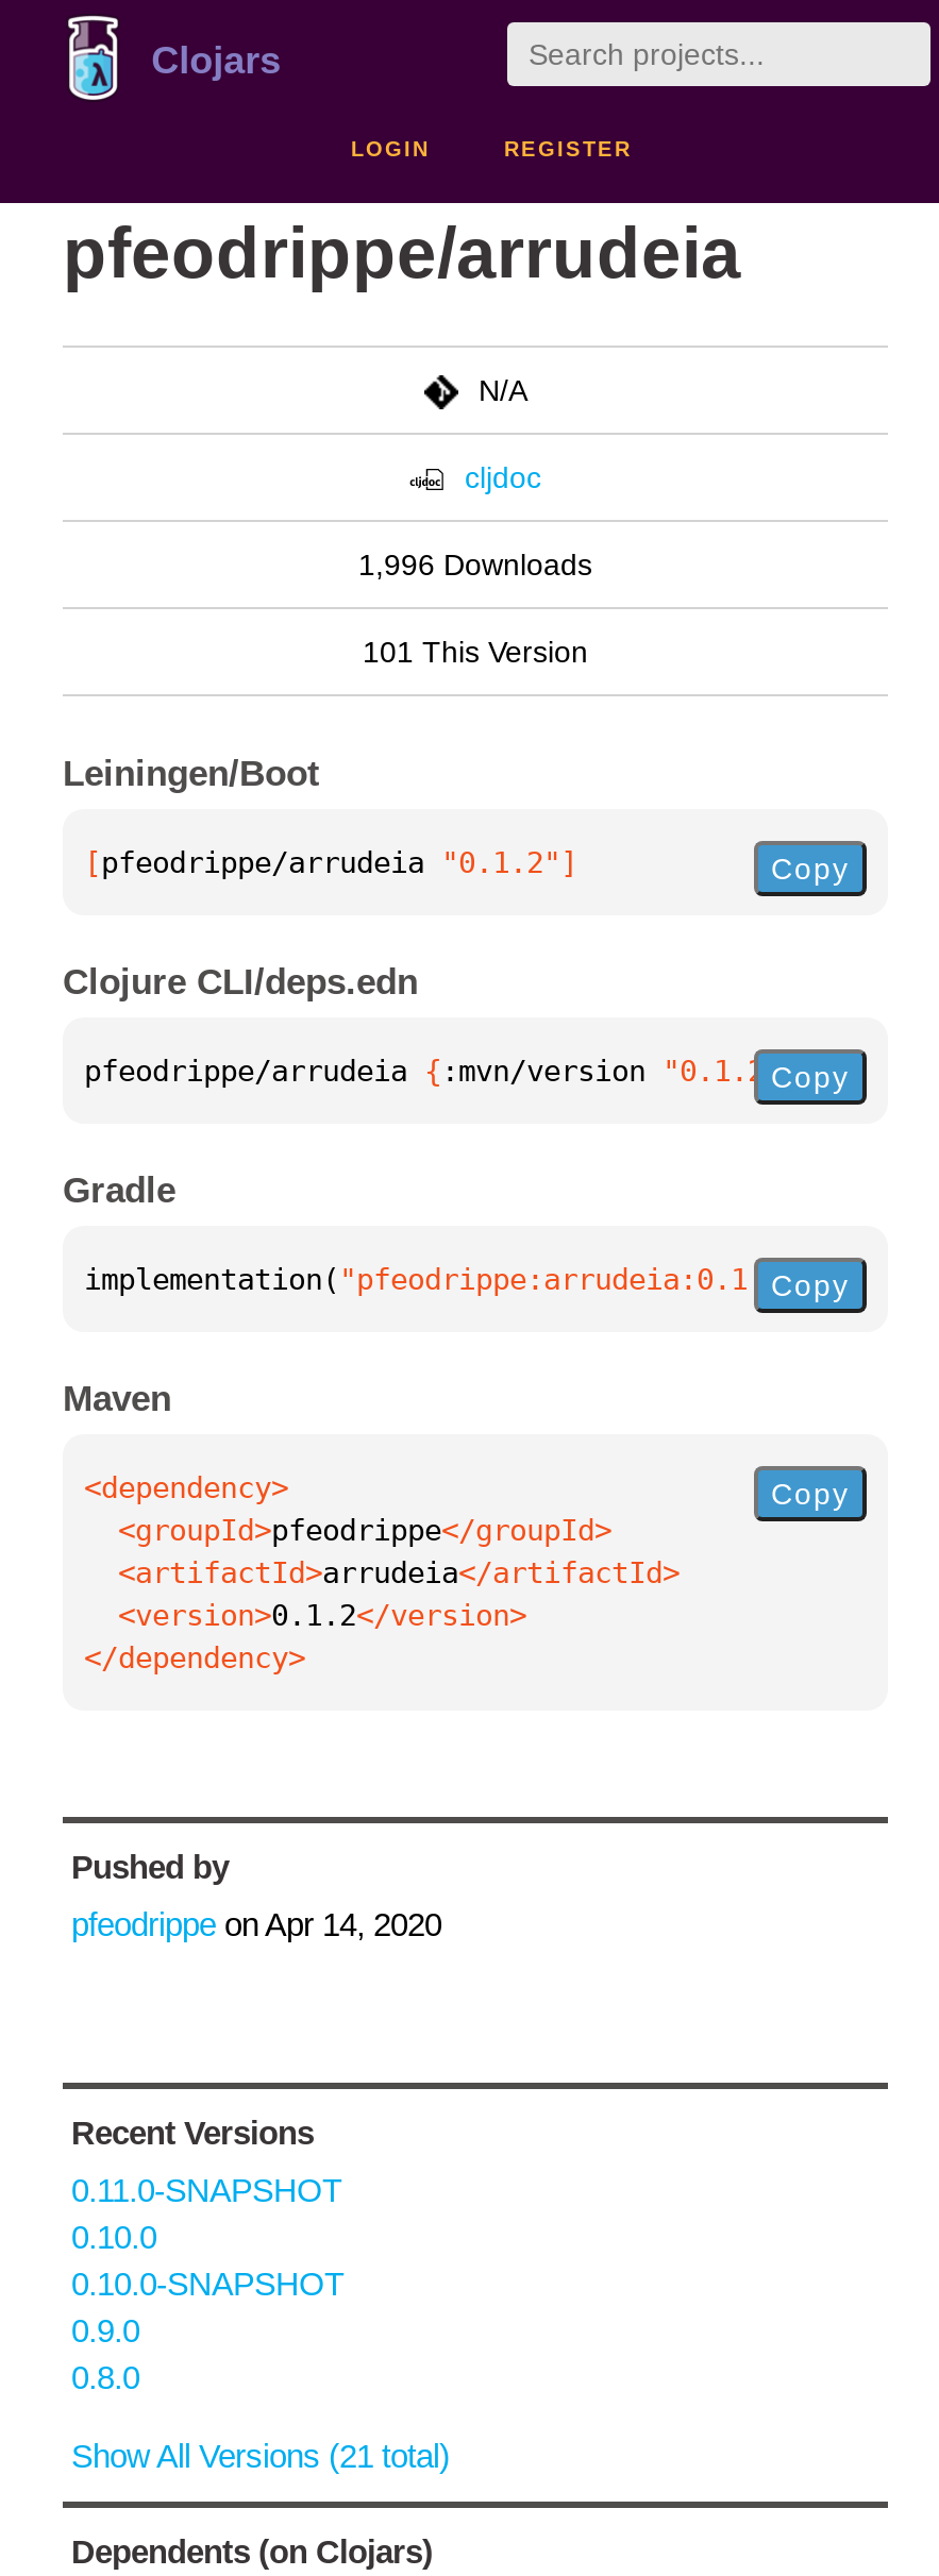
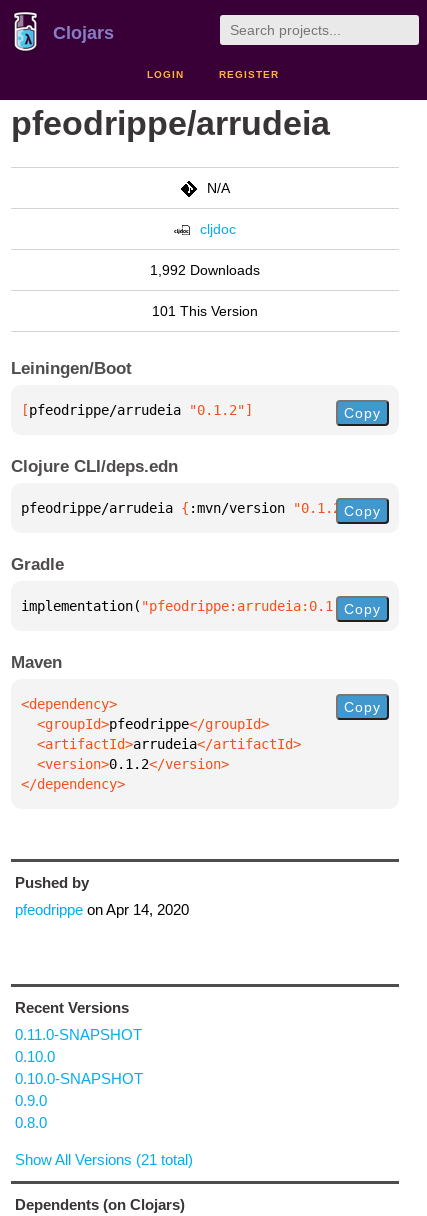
[358,548,592,582] 1,996 Downloads -> [150,262,260,278] 1,992 Downloads

